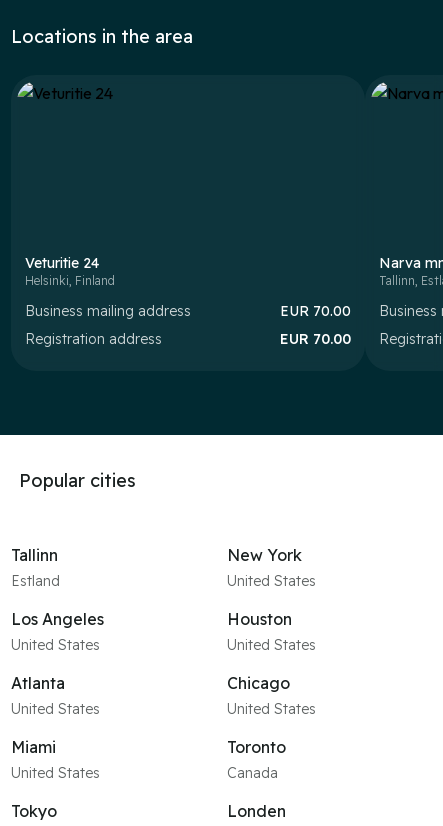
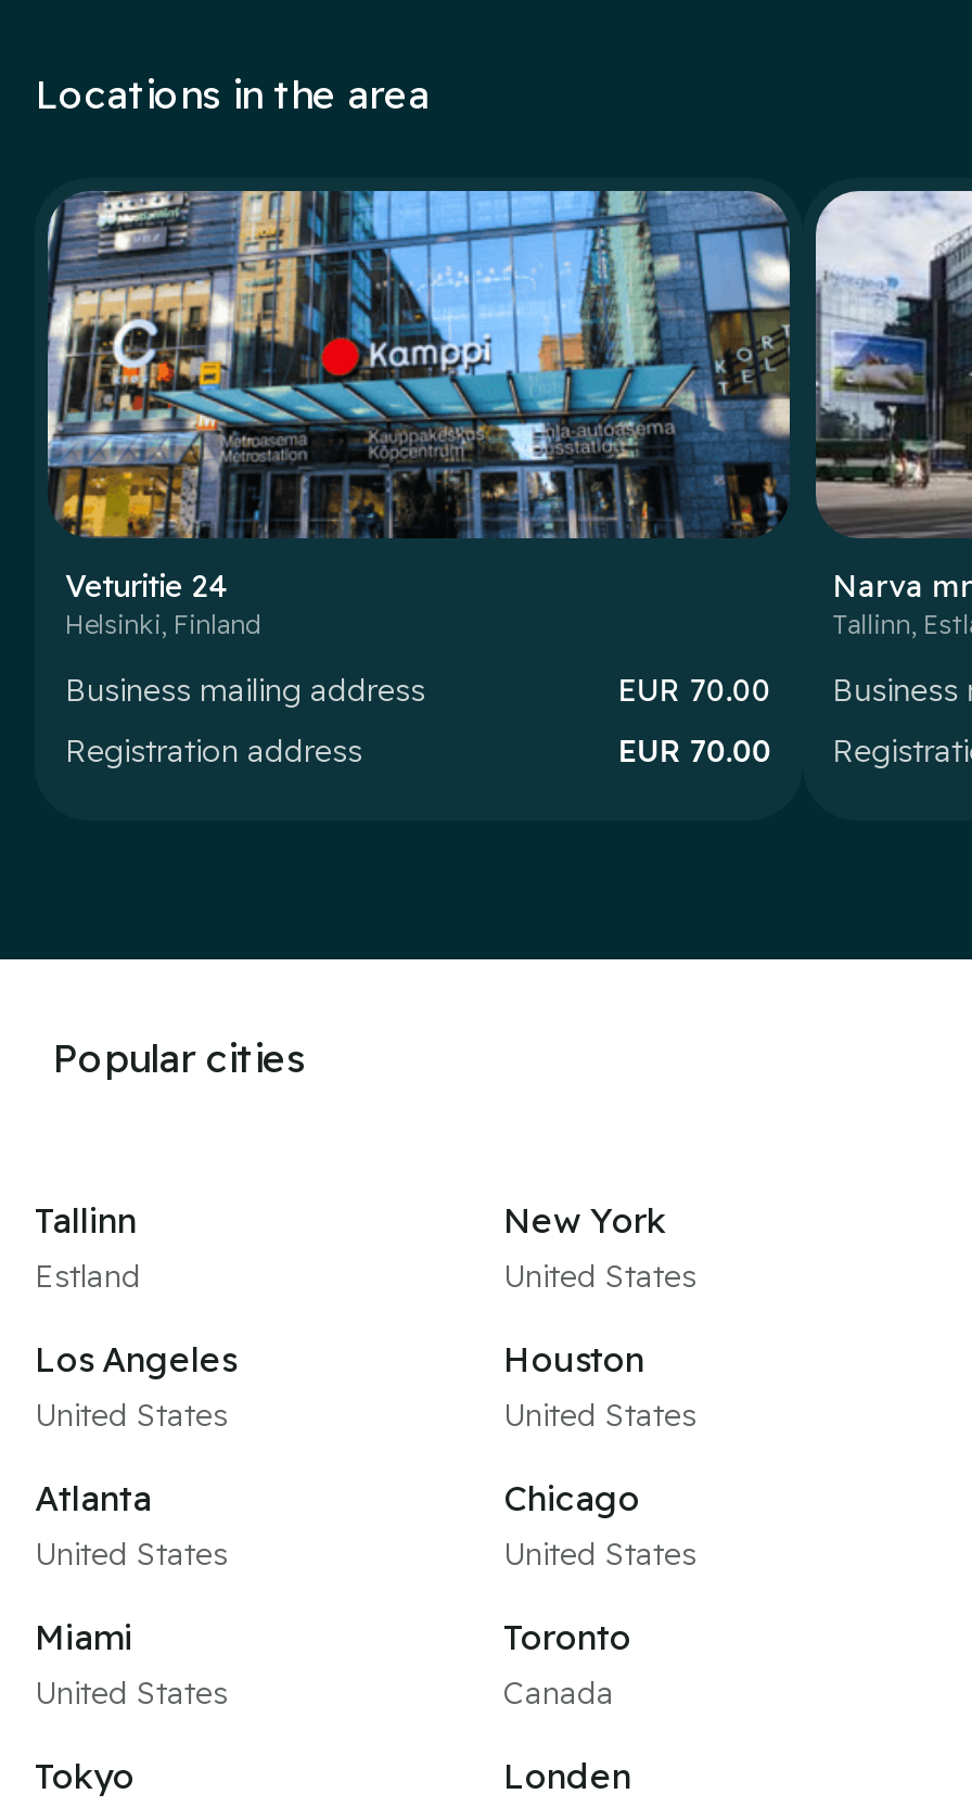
none -> [46,189,792,540] [image]
none -> [814,189,965,538] [image]

